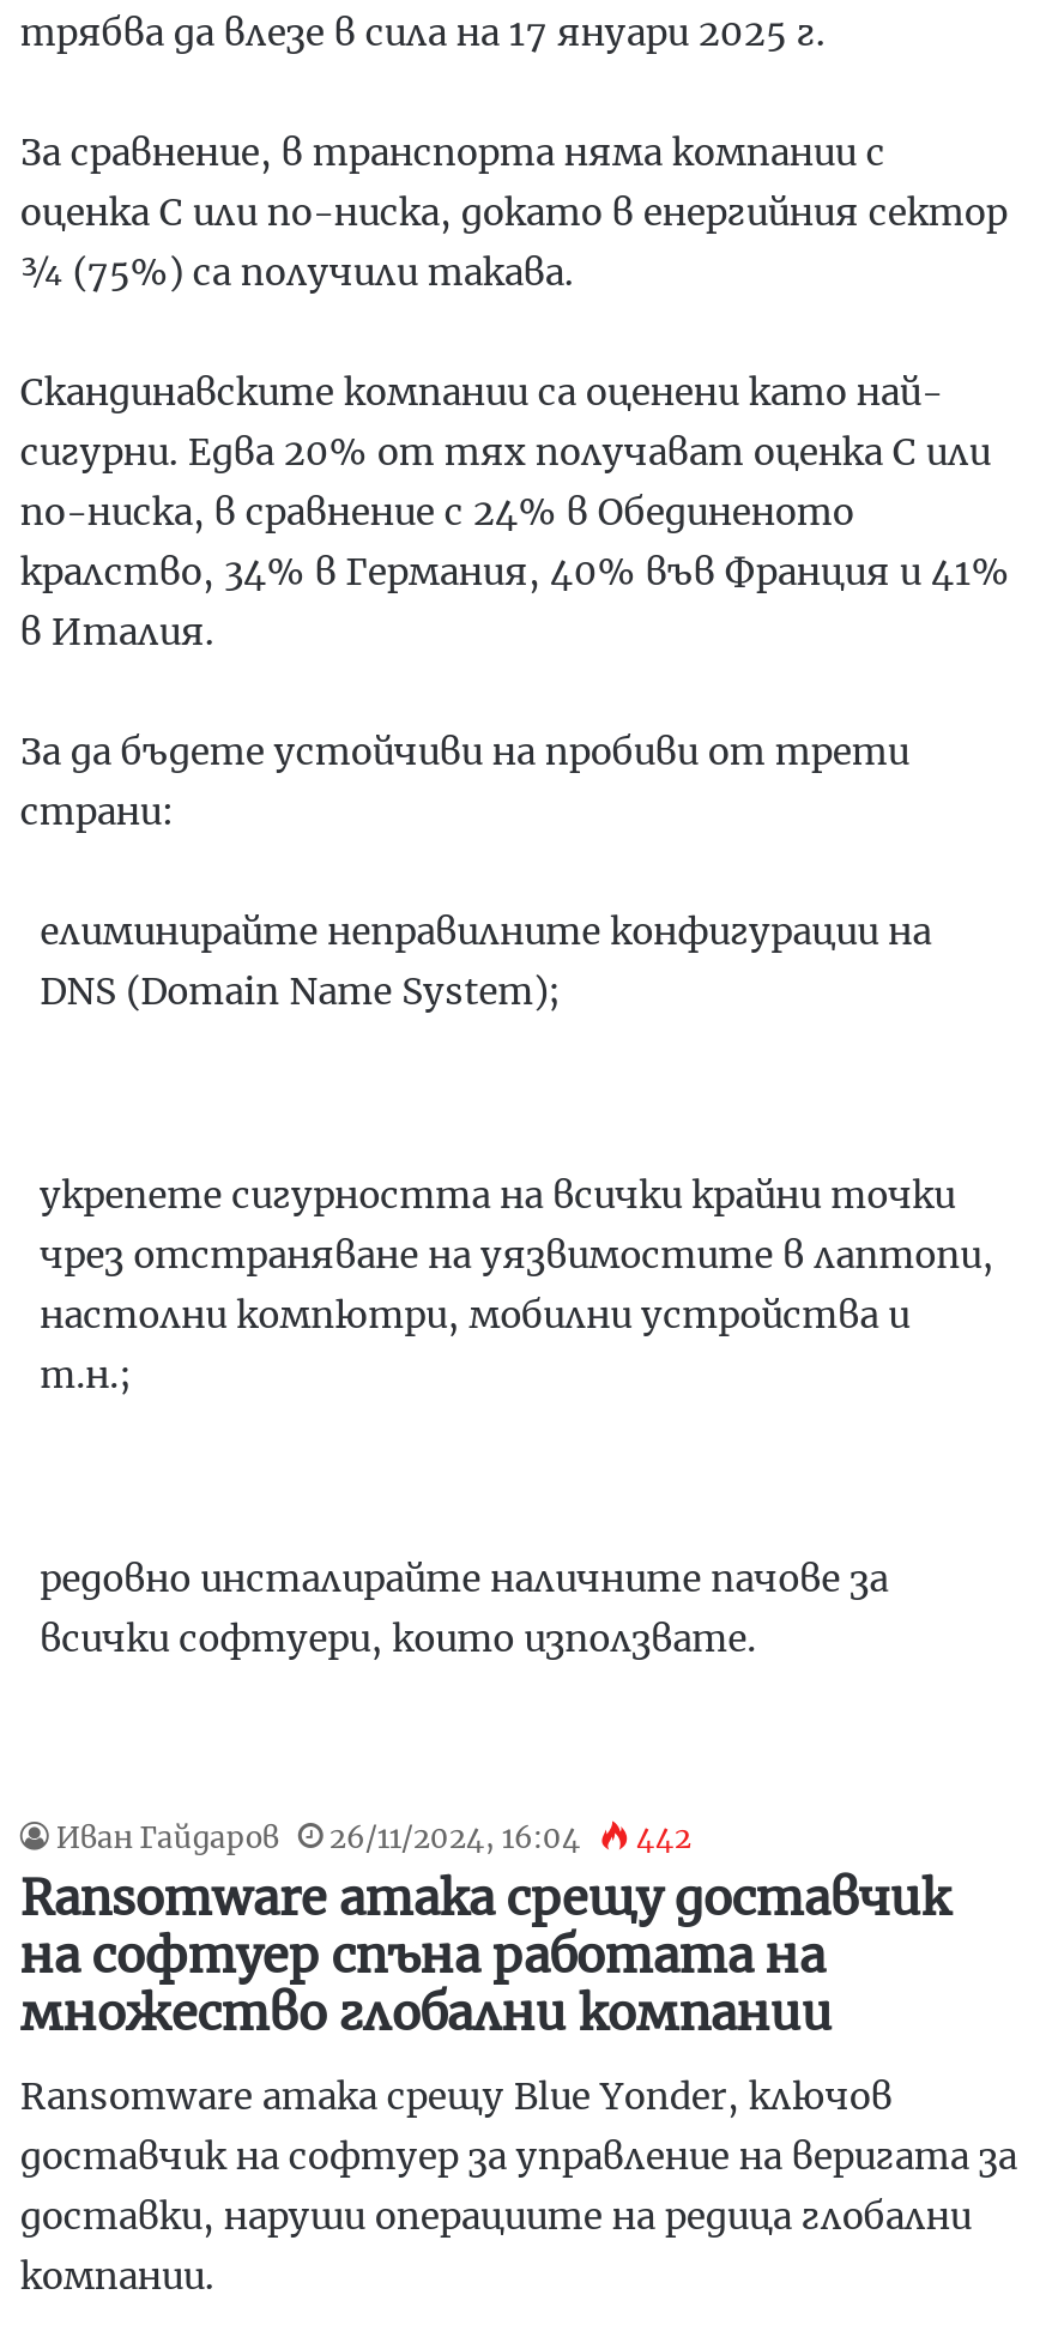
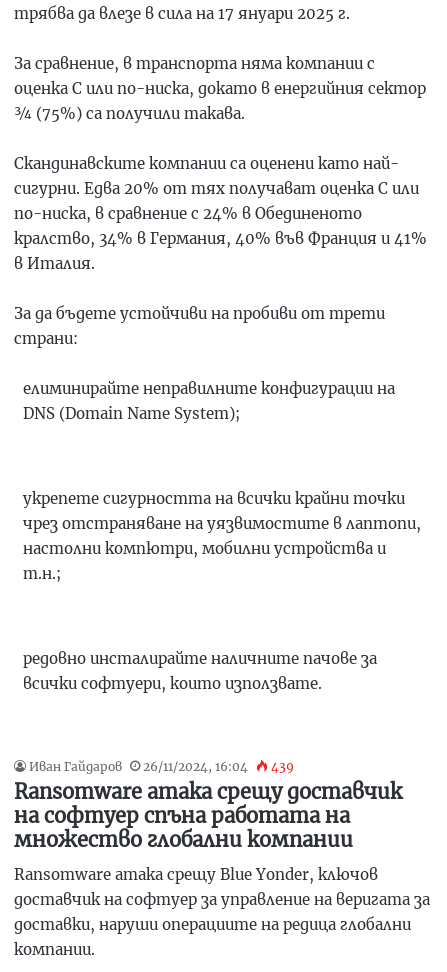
[56,1818,691,1854] Иван Гайдаров 26/11/2024, 16:04 442 -> [29,759,294,774] Иван Гайдаров 26/11/2024, 16:04 439

